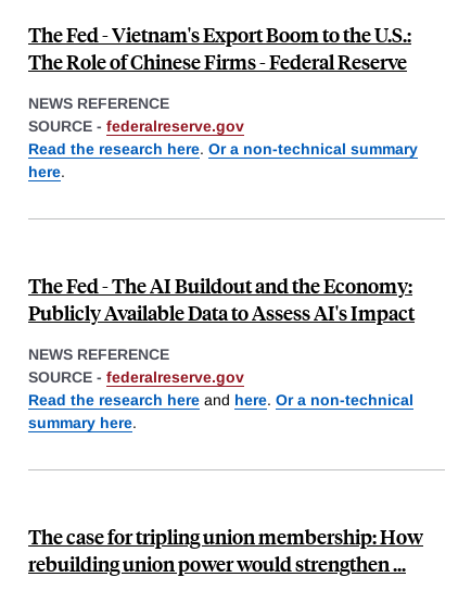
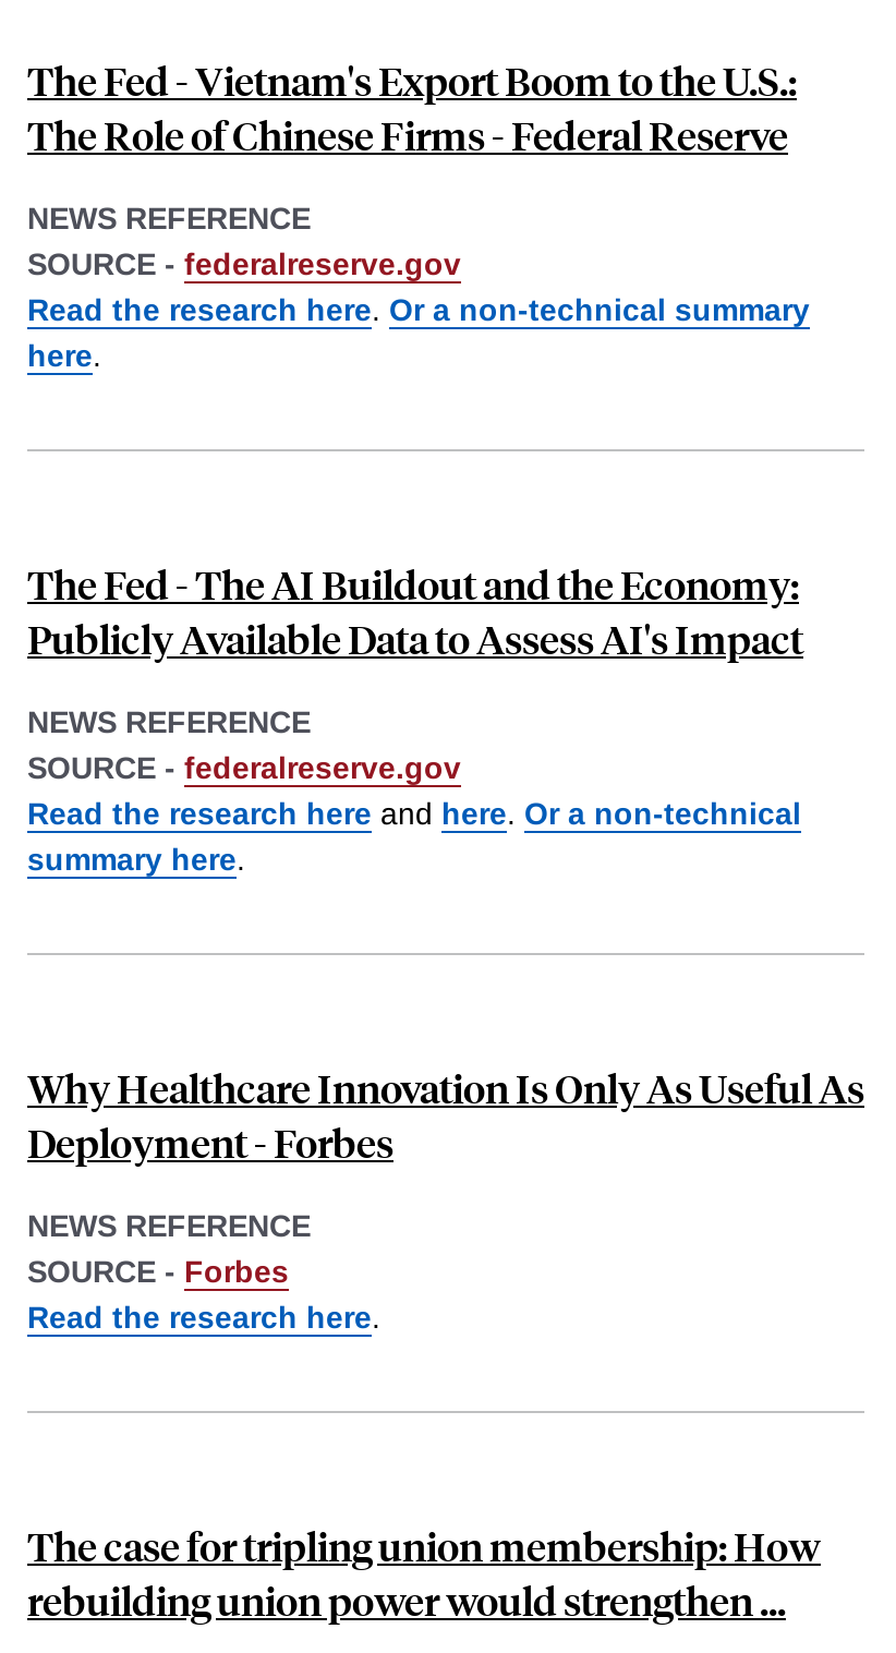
none -> [27,1061,864,1335] Why Healthcare Innovation Is Only As Useful As | Deployment - Forbes | NEWS REFERENCE | SOURCE - Forbes | Read the research here.

